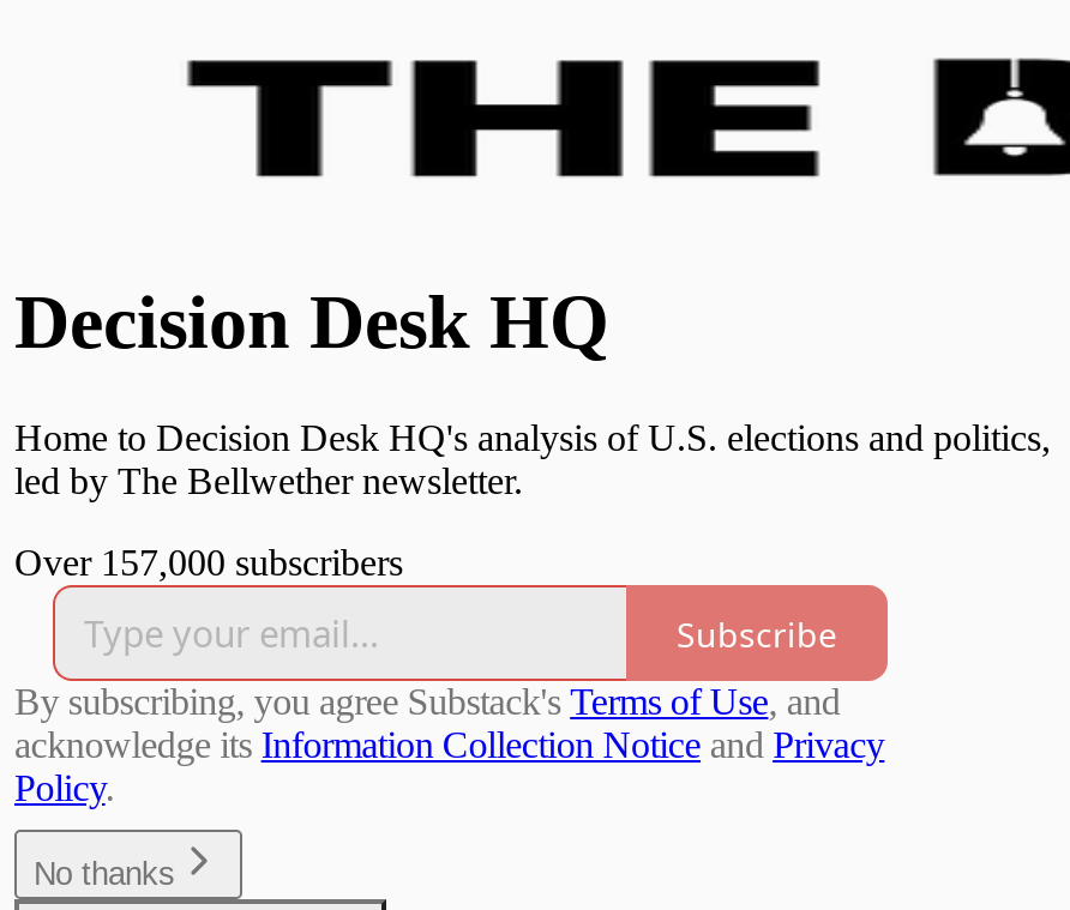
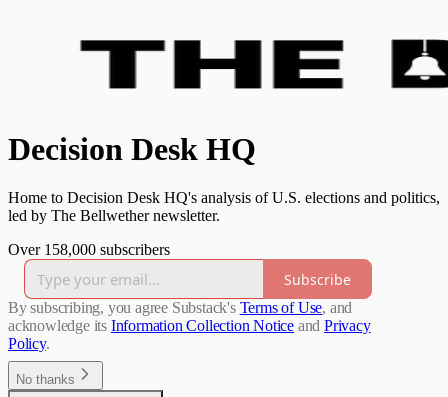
[14,543,403,584] Over 157,000 subscribers -> [8,241,170,258] Over 158,000 subscribers

